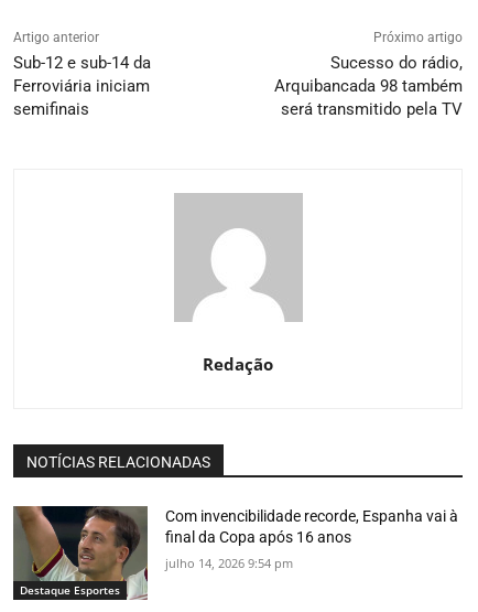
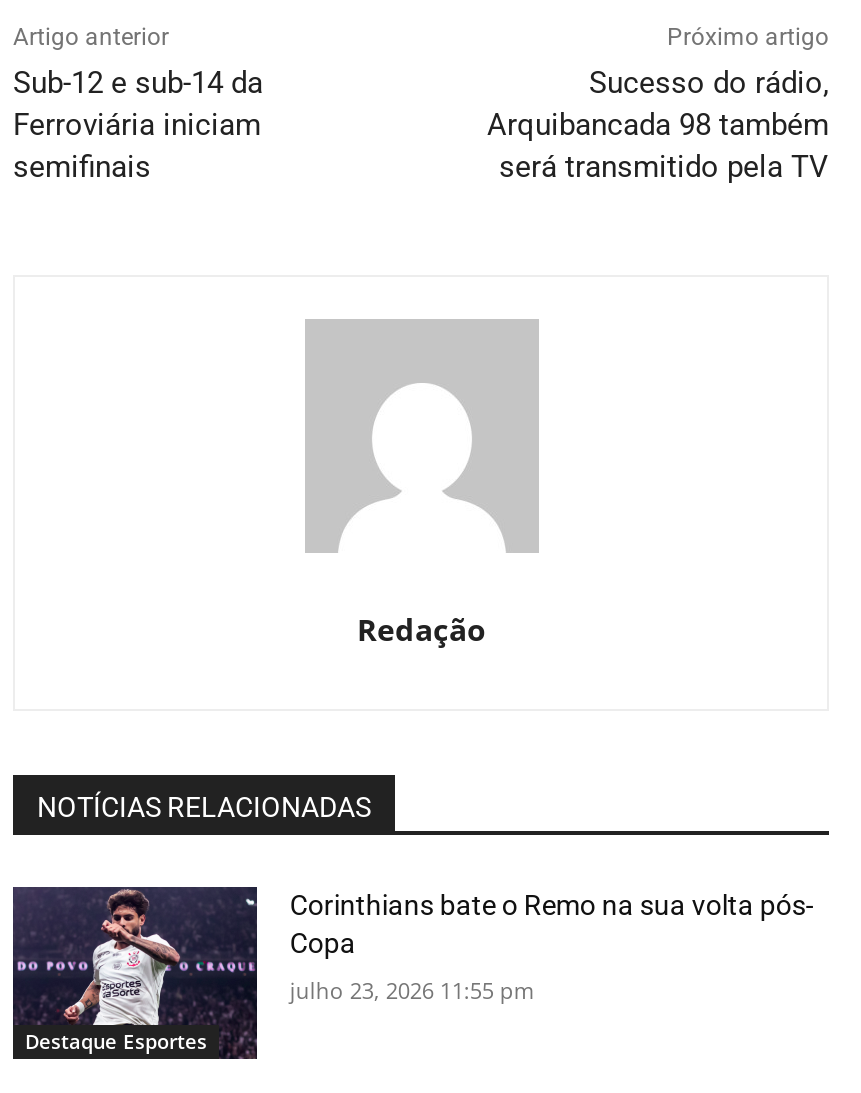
[13,505,459,600] [image] | Com invencibilidade recorde, Espanha vai à | final da Copa após 16 anos -> [13,885,814,1061] [image] | Corinthians bate o Remo na sua volta pós- | Copa
[166,554,293,571] julho 14, 2026 9:54 pm -> [290,976,534,1006] julho 23, 2026 11:55 pm

